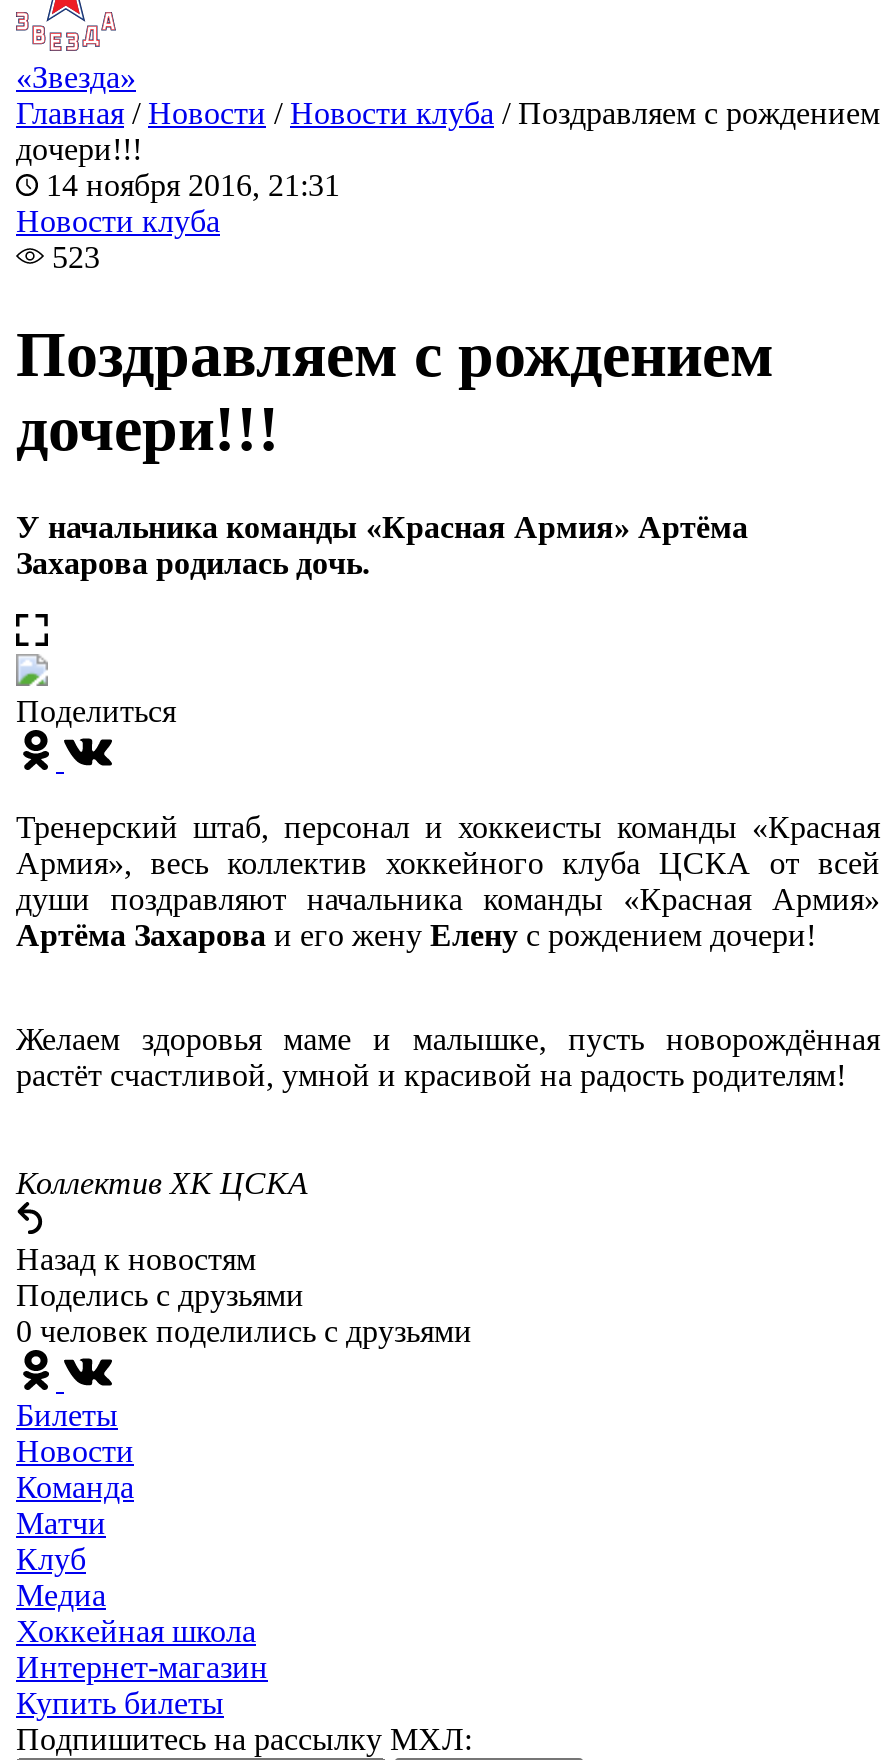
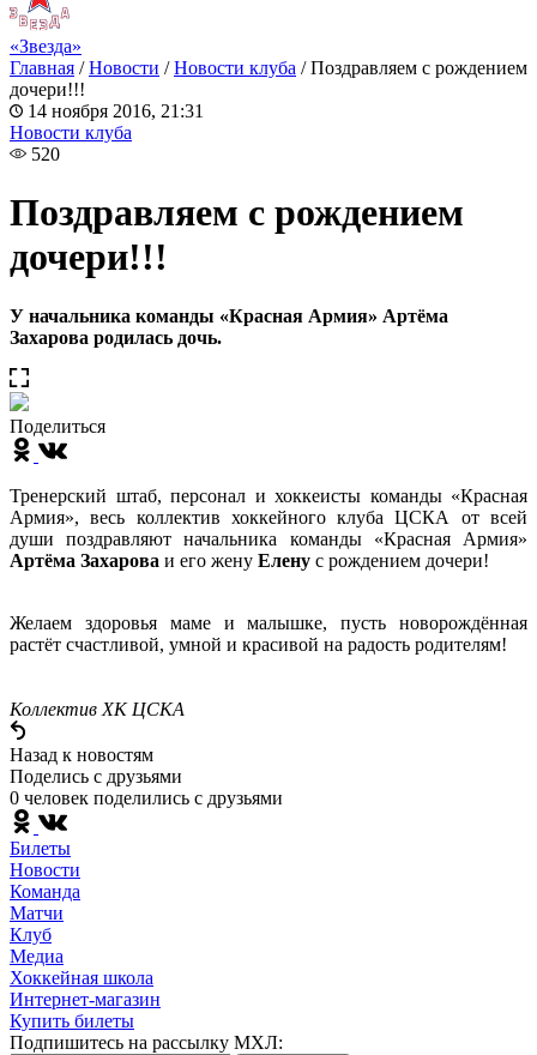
[44,240,100,274] 523 -> [26,144,60,164] 520

